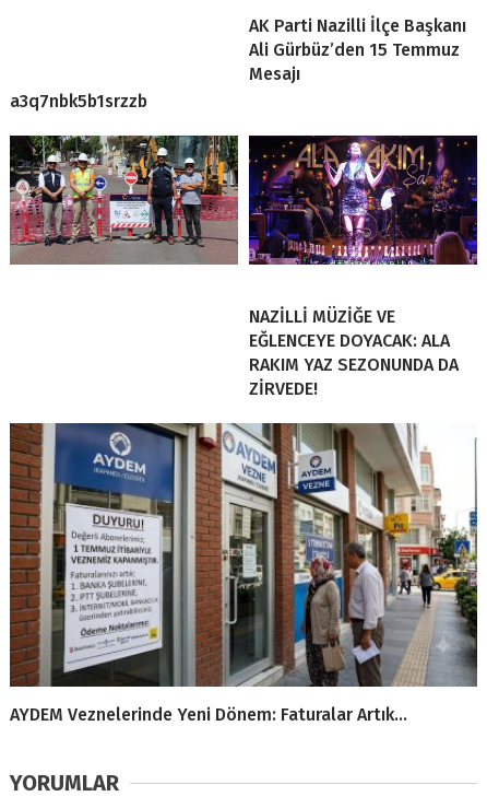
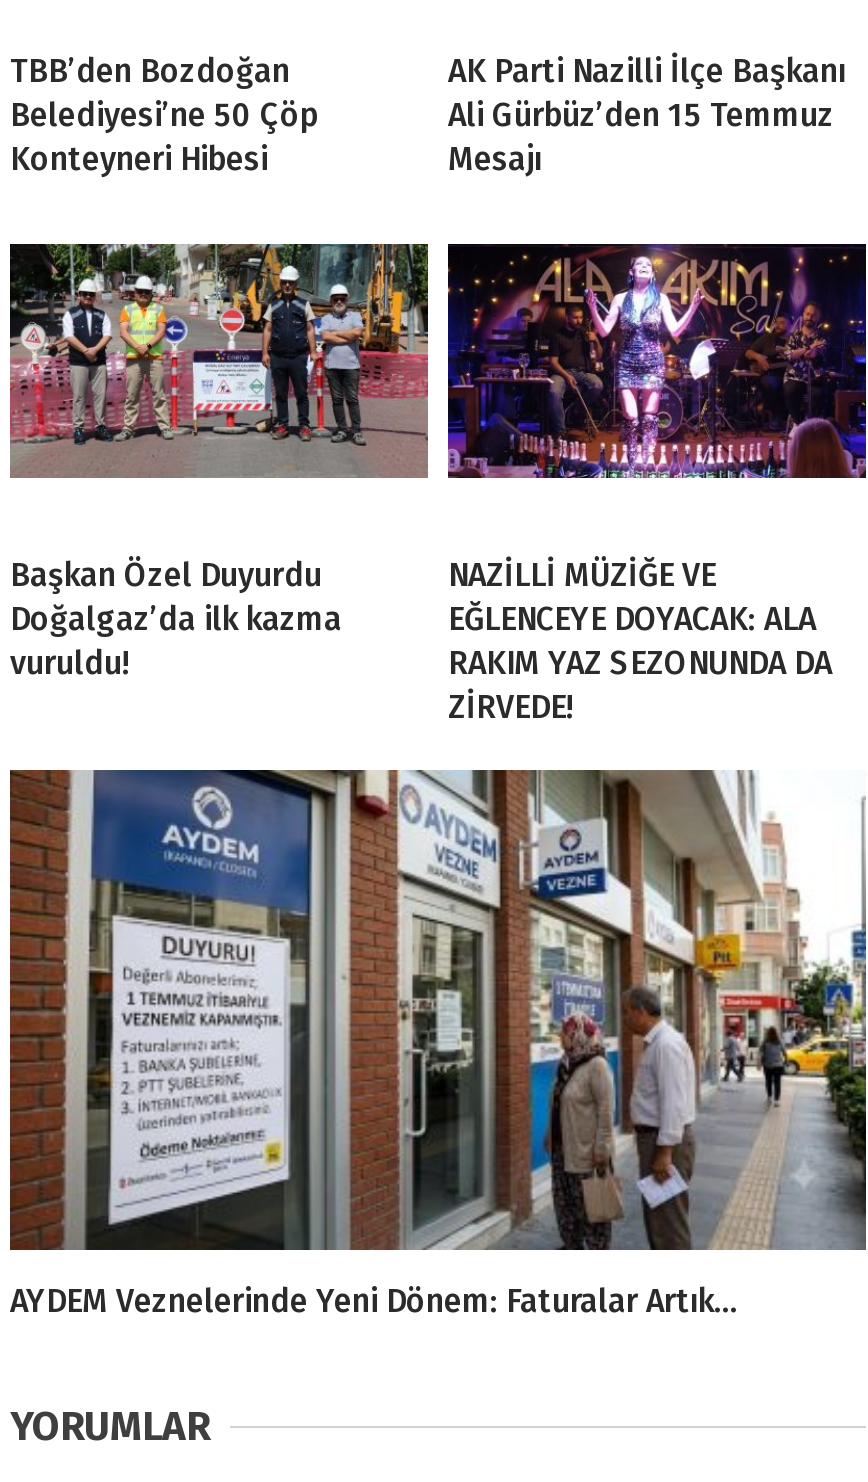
[10,91,147,112] a3q7nbk5b1srzzb -> [10,52,318,178] TBB’den Bozdoğan | Belediyesi’ne 50 Çöp | Konteyneri Hibesi
none -> [10,556,342,682] Başkan Özel Duyurdu | Doğalgaz’da ilk kazma | vuruldu!

